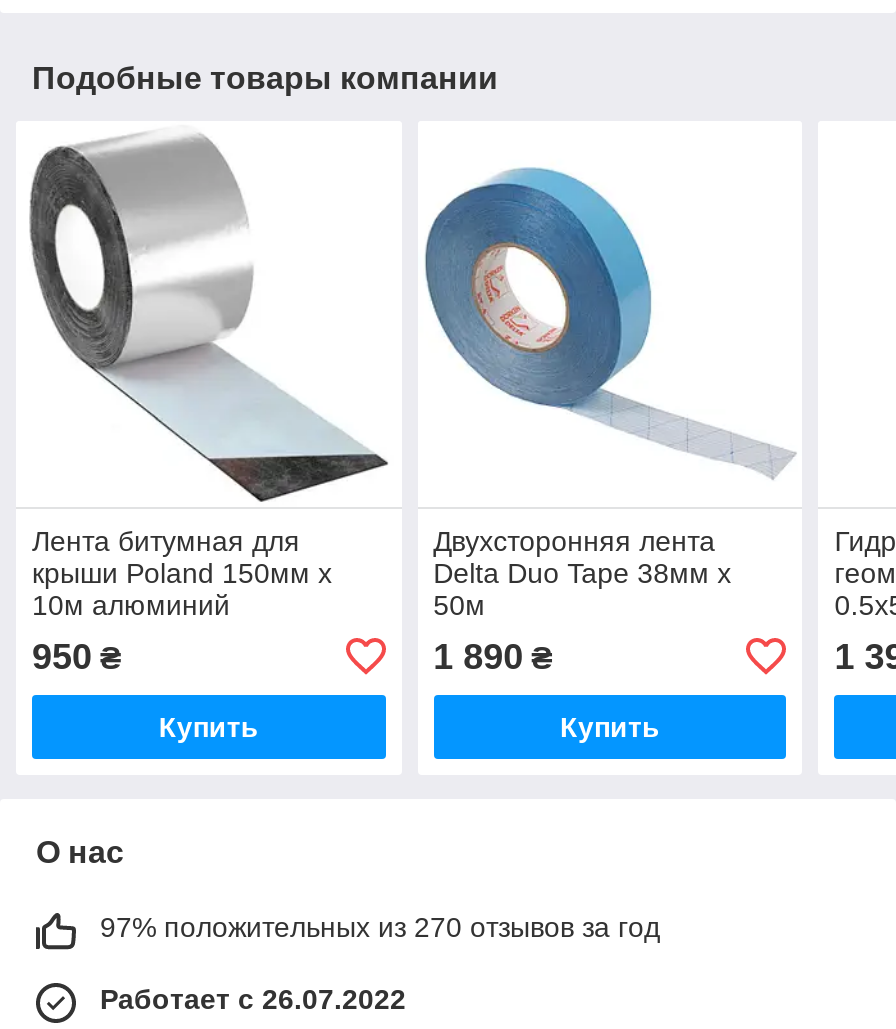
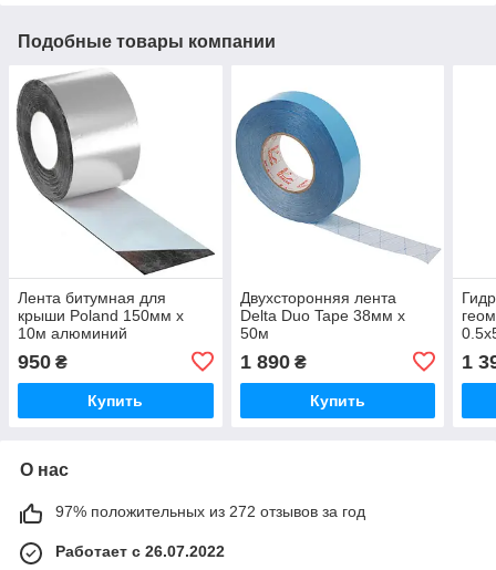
[100,910,660,942] 97% положительных из 270 отзывов за год -> [55,502,365,520] 97% положительных из 272 отзывов за год

